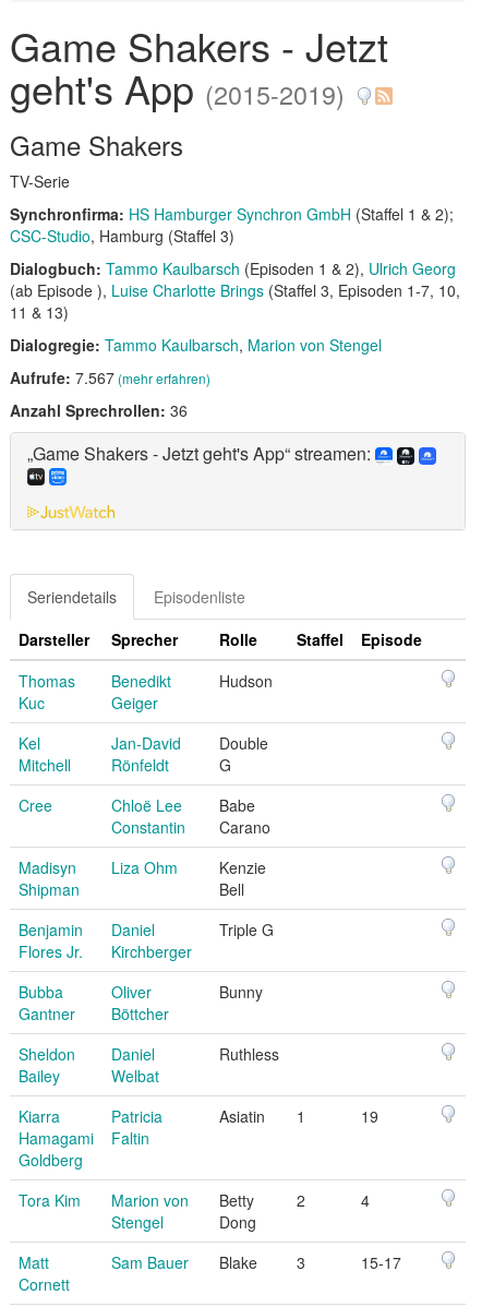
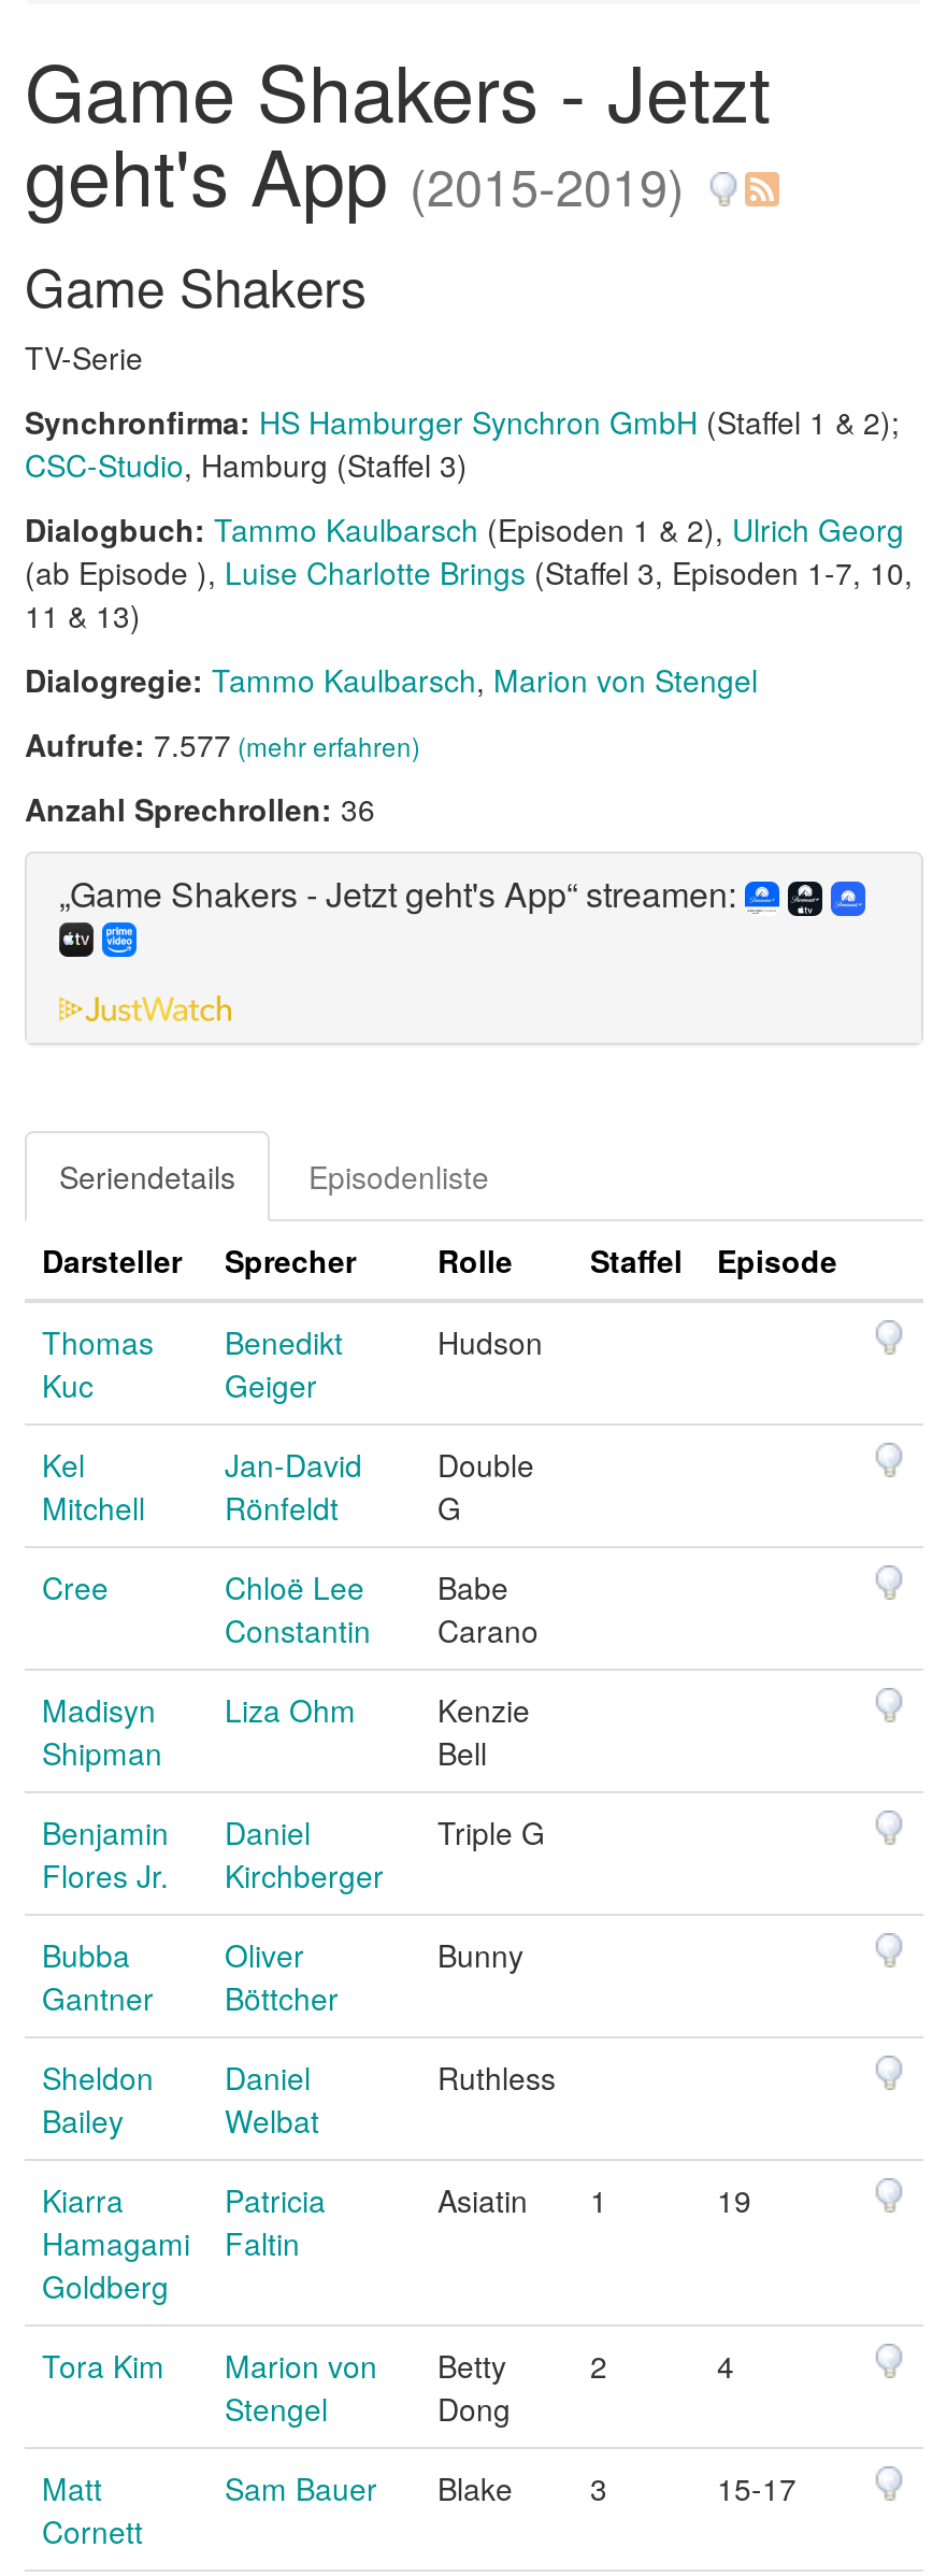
[10,367,210,388] Aufrufe: 7.567 (mehr erfahren) -> [25,722,420,765] Aufrufe: 7.577 (mehr erfahren)

